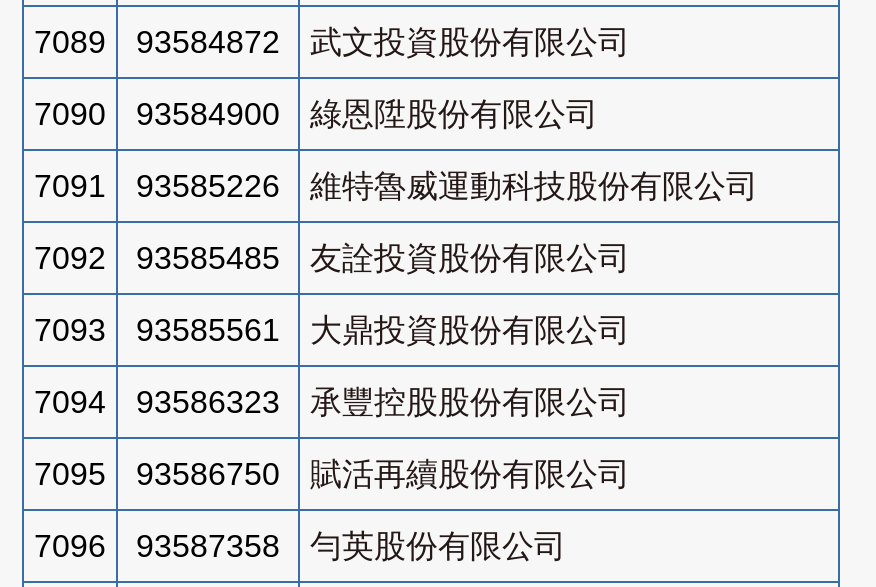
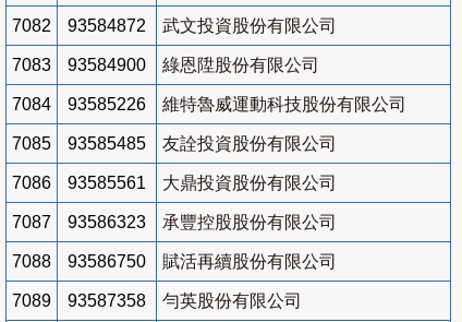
[34,25,630,59] 7089 93584872 武文投資股份有限公司 -> [12,16,337,35] 7082 93584872 武文投資股份有限公司
[34,97,598,131] 7090 93584900 綠恩陞股份有限公司 -> [12,56,319,74] 7083 93584900 綠恩陞股份有限公司
[34,169,758,203] 7091 93585226 維特魯威運動科技股份有限公司 -> [12,95,406,113] 7084 93585226 維特魯威運動科技股份有限公司
[34,241,630,275] 7092 93585485 友詮投資股份有限公司 -> [12,134,337,153] 7085 93585485 友詮投資股份有限公司
[34,313,630,347] 7093 93585561 大鼎投資股份有限公司 -> [12,173,337,192] 7086 93585561 大鼎投資股份有限公司
[34,385,630,419] 7094 93586323 承豐控股股份有限公司 -> [12,213,337,231] 7087 93586323 承豐控股股份有限公司
[34,457,630,491] 7095 93586750 賦活再續股份有限公司 -> [12,252,337,271] 7088 93586750 賦活再續股份有限公司
[34,529,566,563] 7096 93587358 勻英股份有限公司 -> [12,291,302,310] 7089 93587358 勻英股份有限公司

